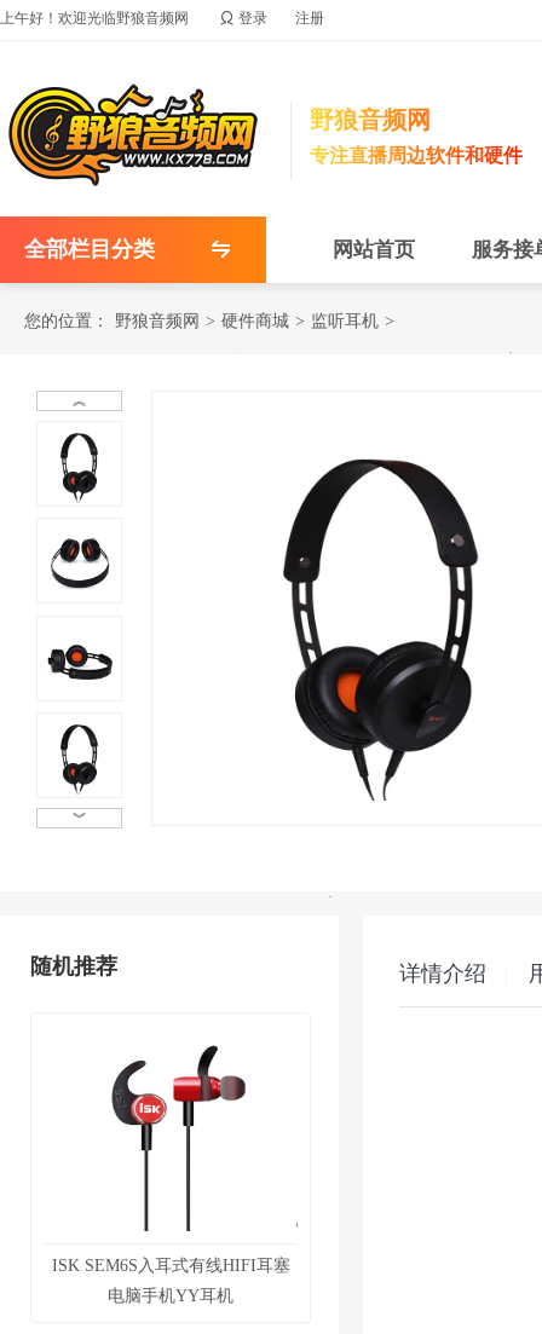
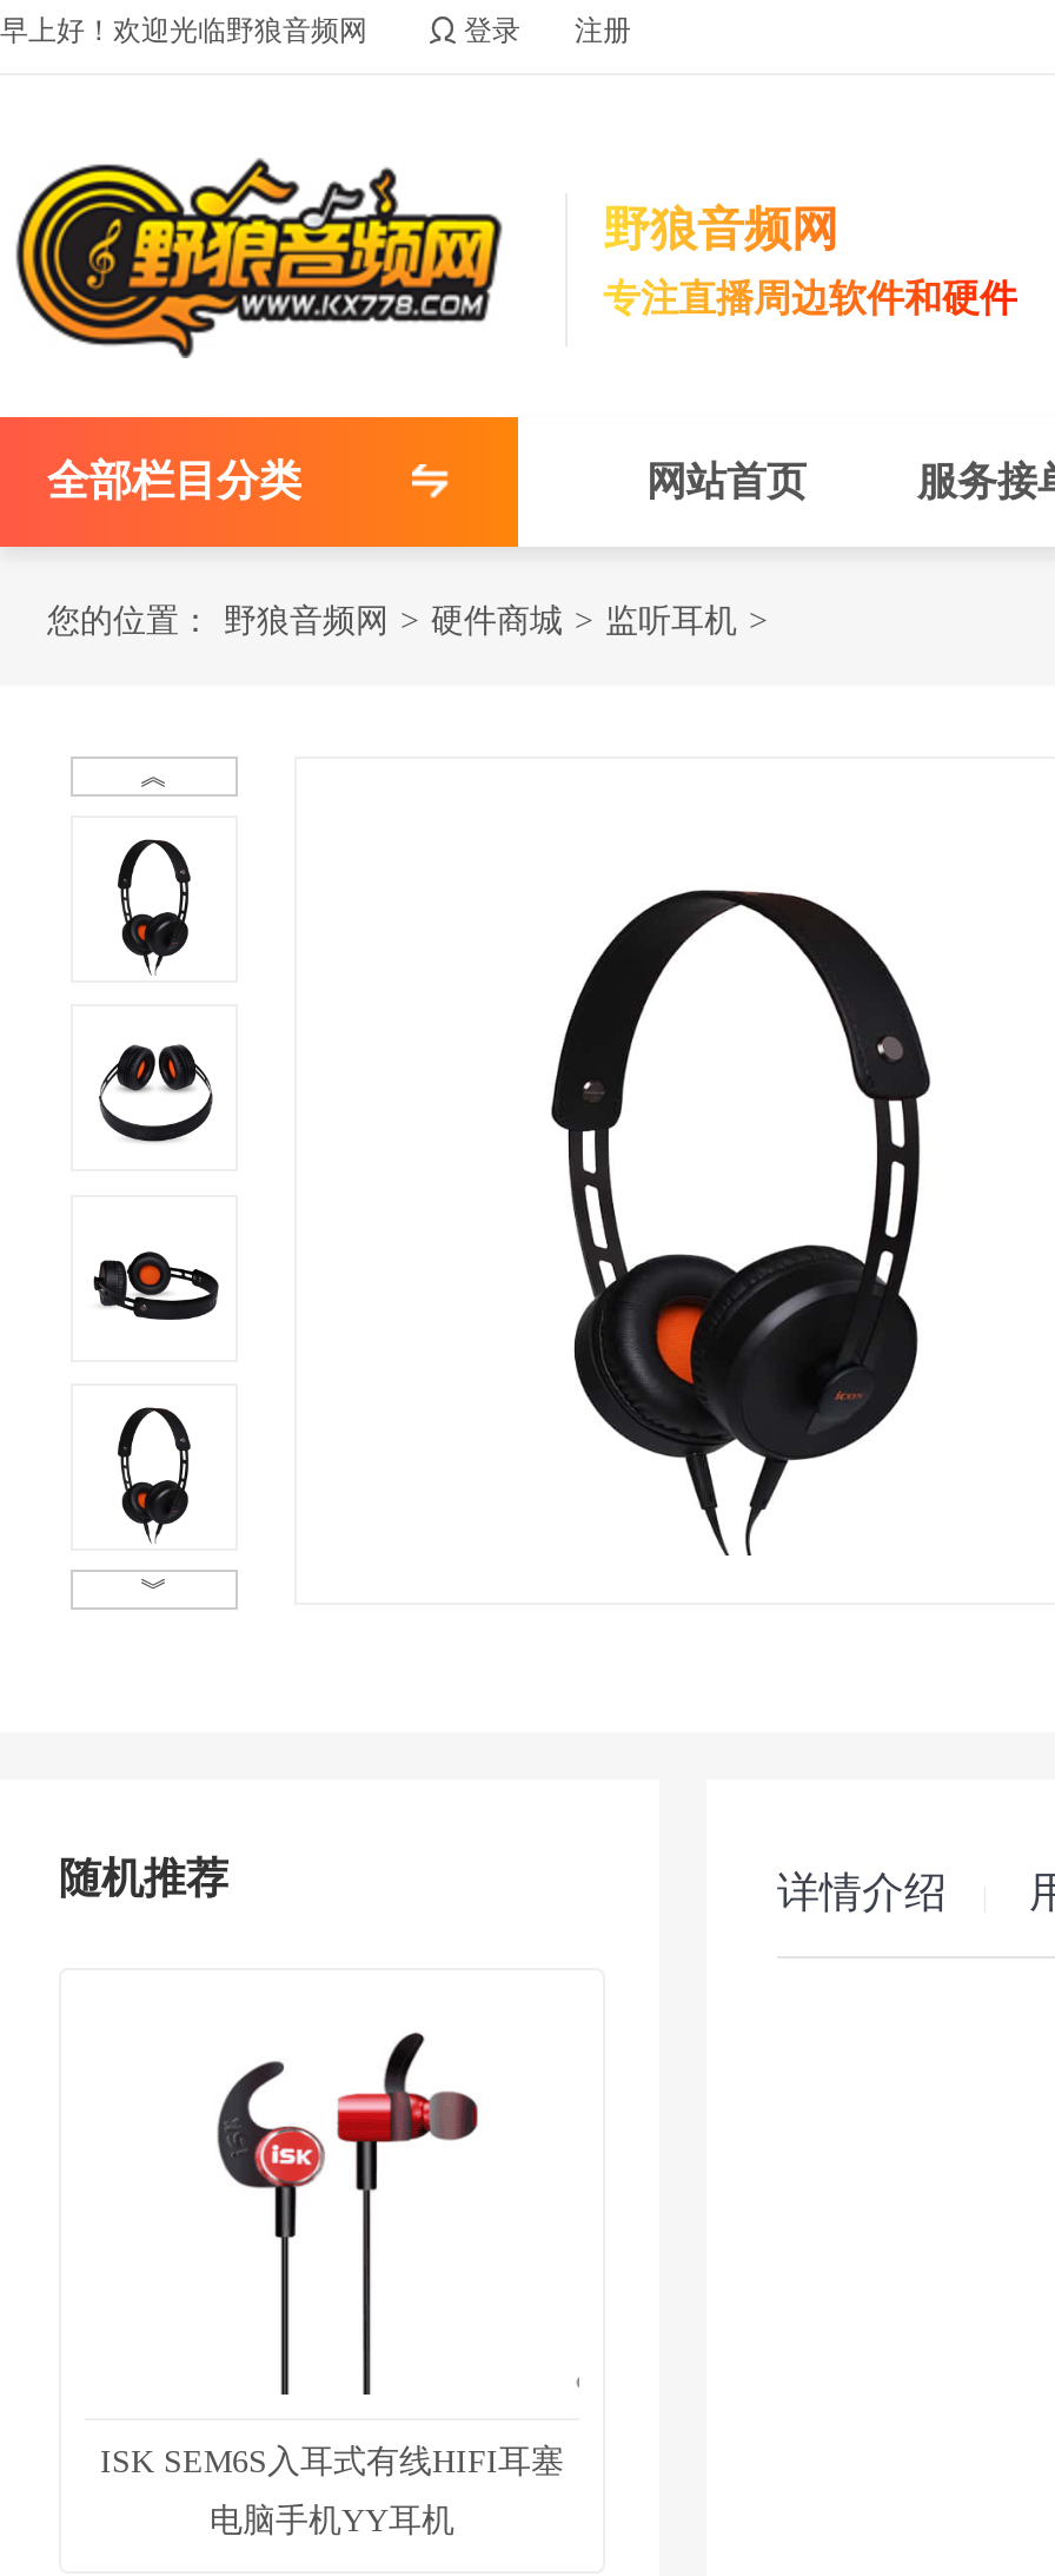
[0,10,189,27] 上午好！欢迎光临野狼音频网 -> [0,14,367,47] 早上好！欢迎光临野狼音频网

